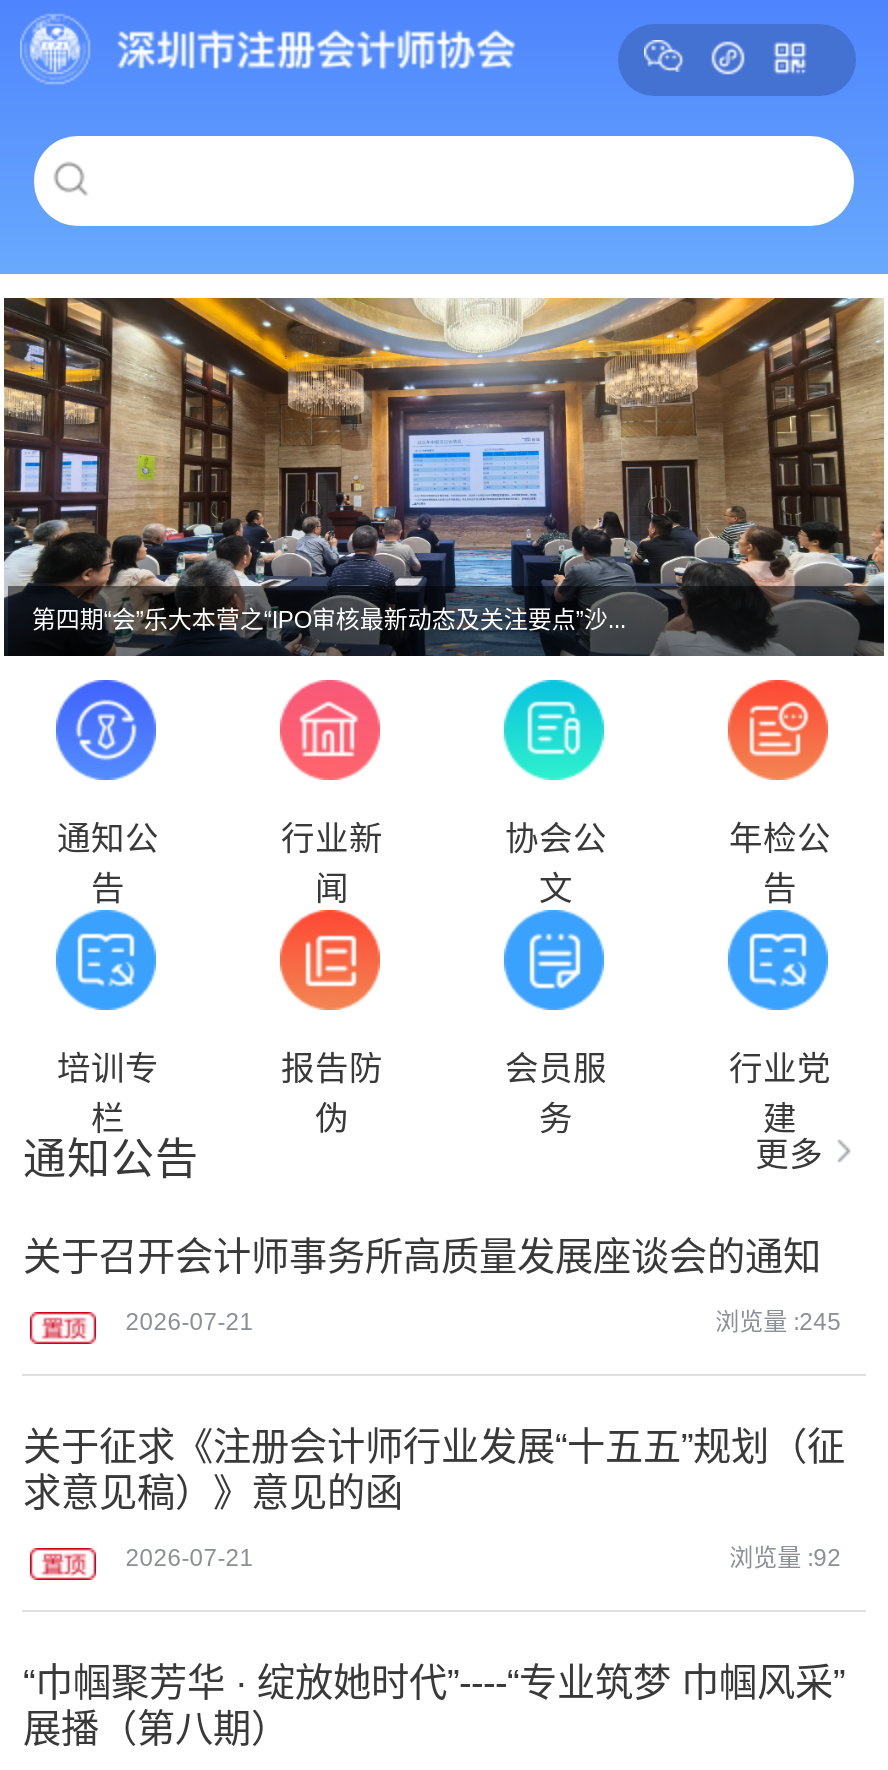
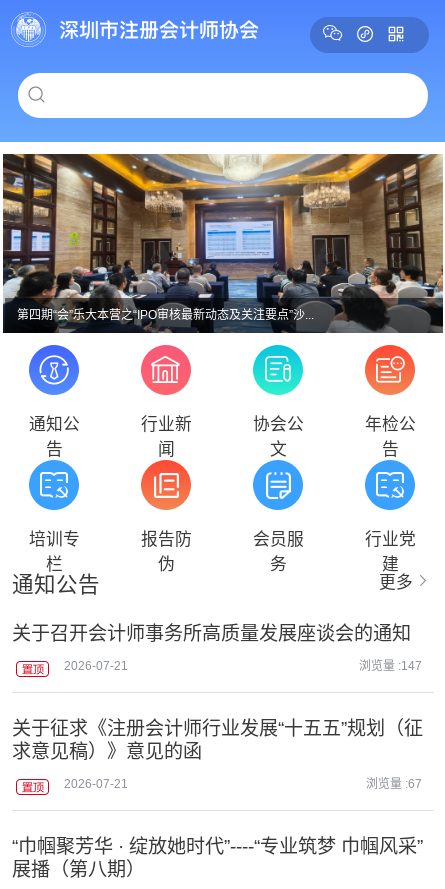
[715,1308,841,1336] 浏览量 :245 -> [359,659,422,673] 浏览量 :147
[729,1544,841,1572] 浏览量 :92 -> [366,777,422,791] 浏览量 :67

